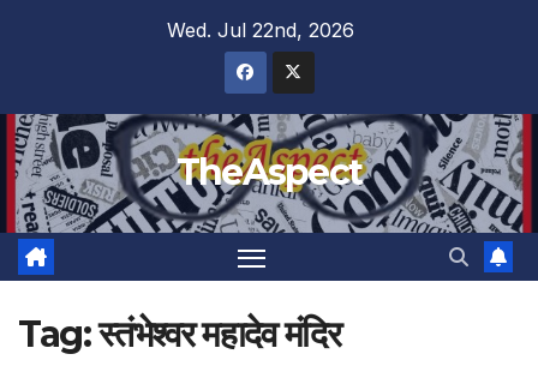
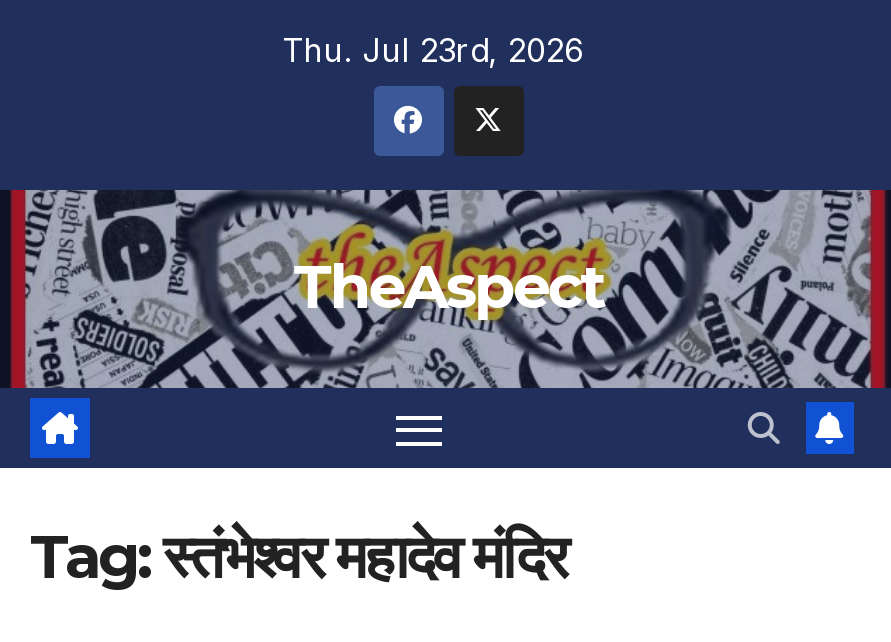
[166,18,354,42] Wed. Jul 22nd, 2026 -> [282,30,584,70] Thu. Jul 23rd, 2026

